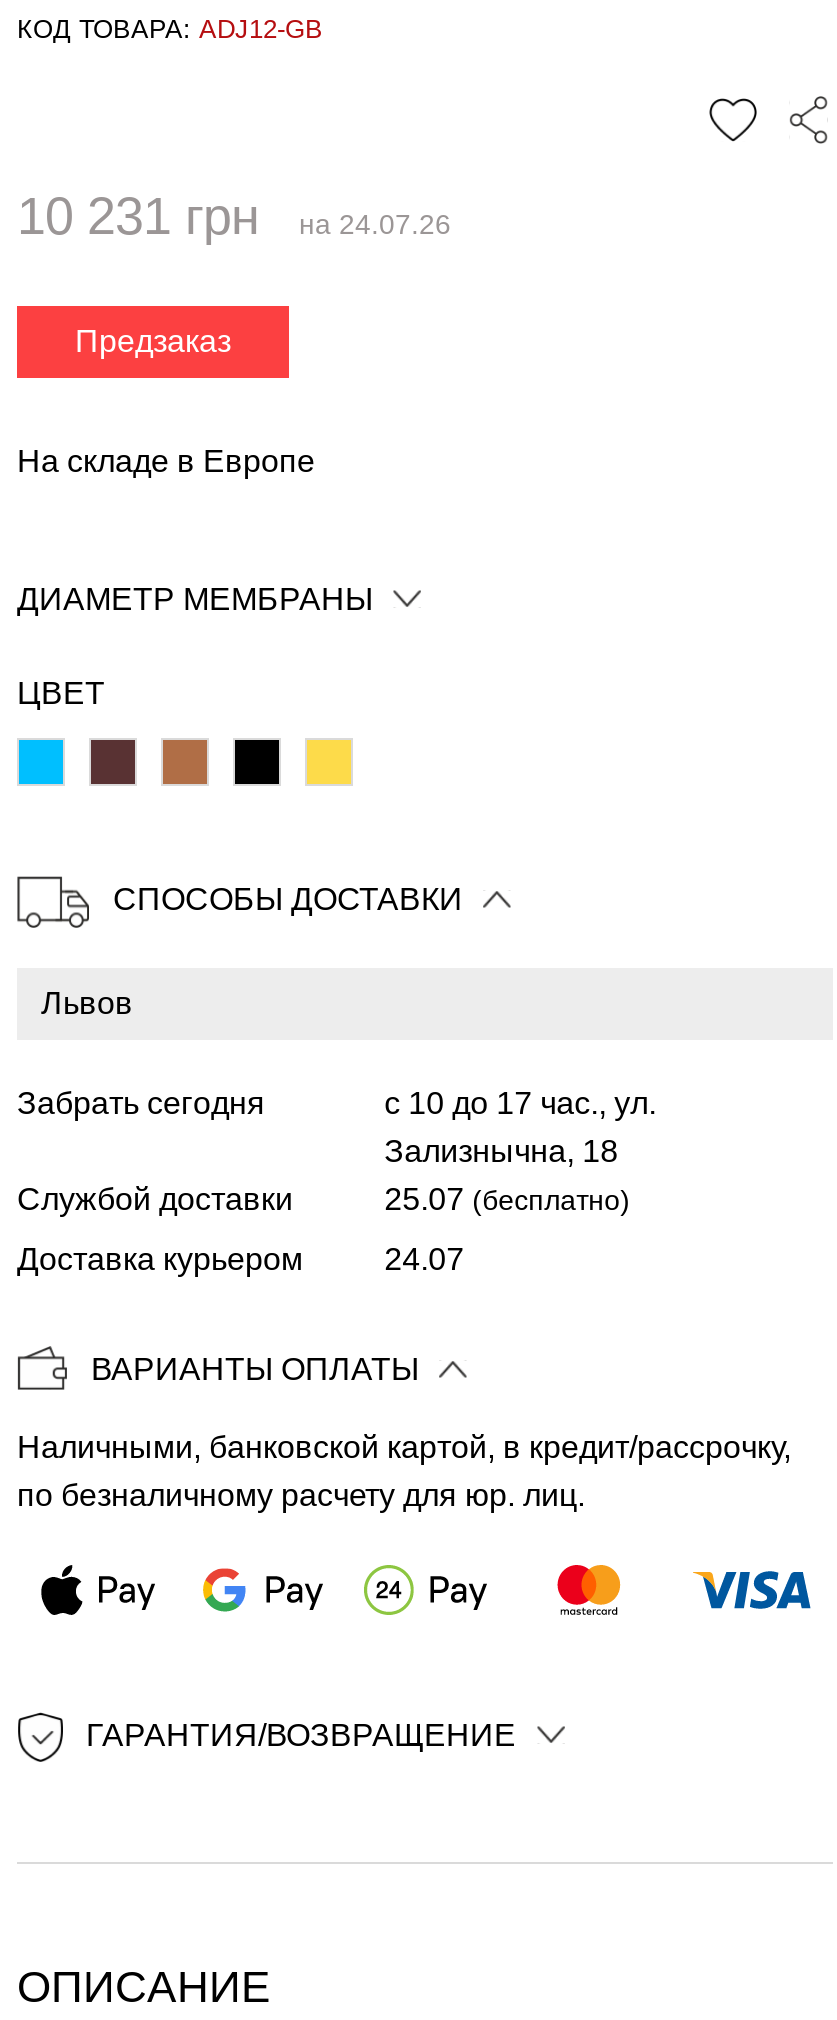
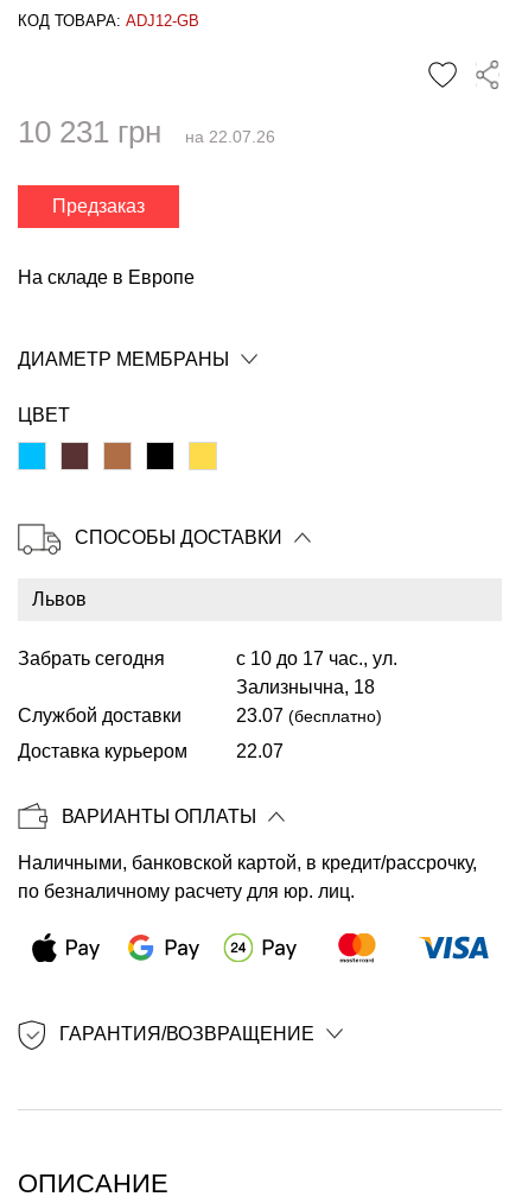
[17,186,451,246] 10 231 грн на 24.07.26 -> [18,114,275,150] 10 231 грн на 22.07.26
[384,1181,630,1215] 25.07 (бесплатно) -> [236,705,382,725] 23.07 (бесплатно)
[384,1241,464,1275] 24.07 -> [236,740,283,761] 22.07

